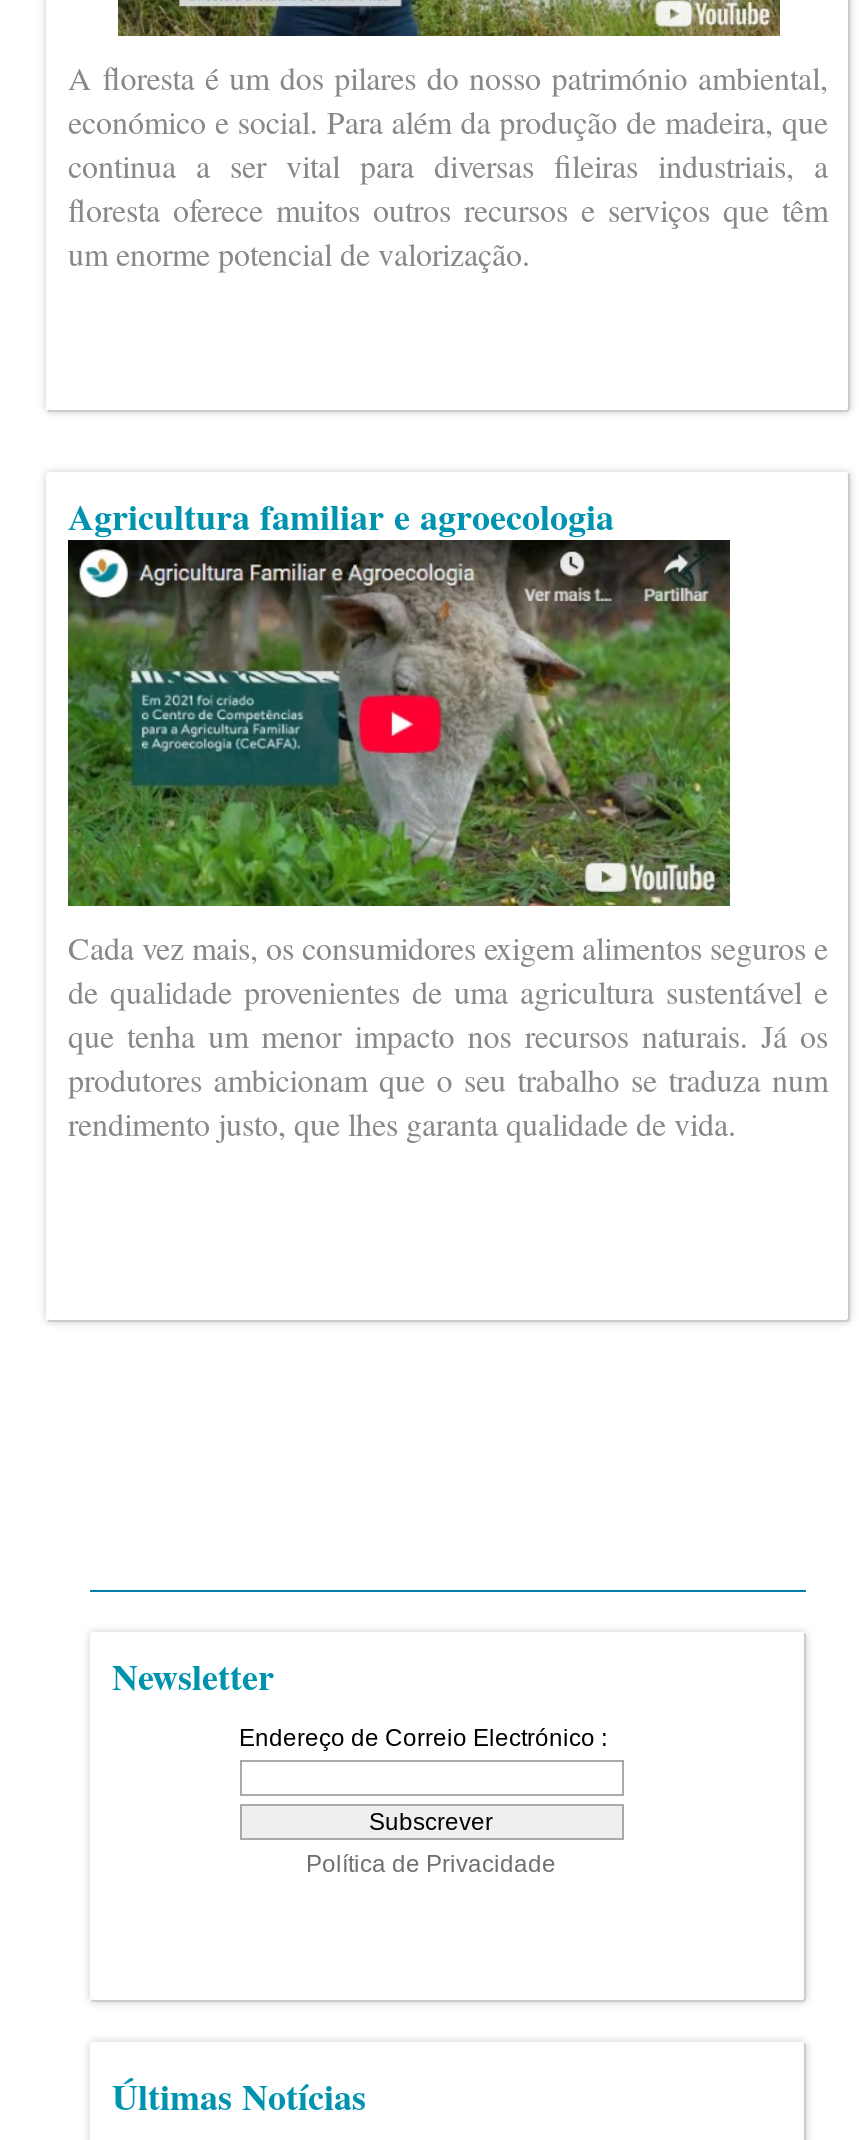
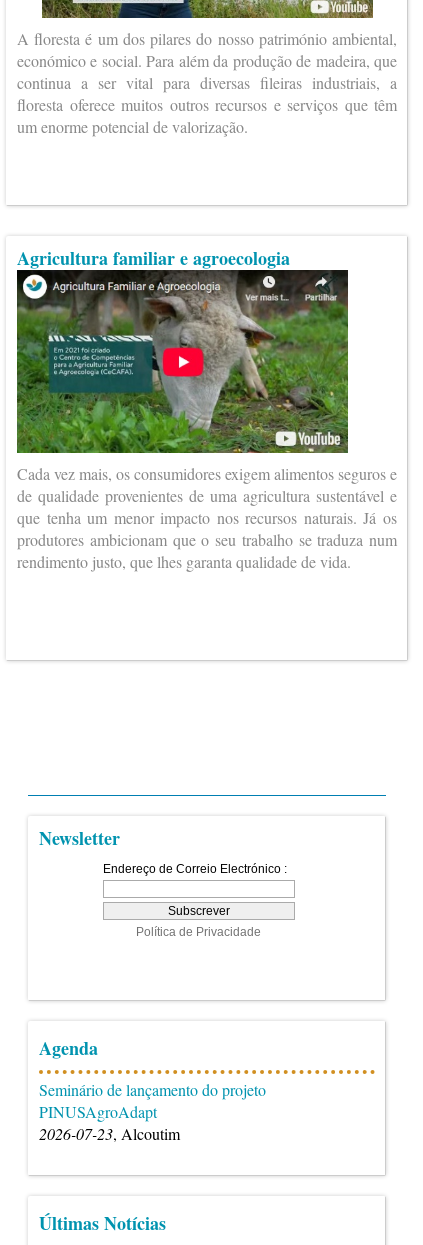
none -> [39,1035,266,1144] Agenda | Seminário de lançamento do projeto | PINUSAgroAdapt | 2026-07-23, Alcoutim

